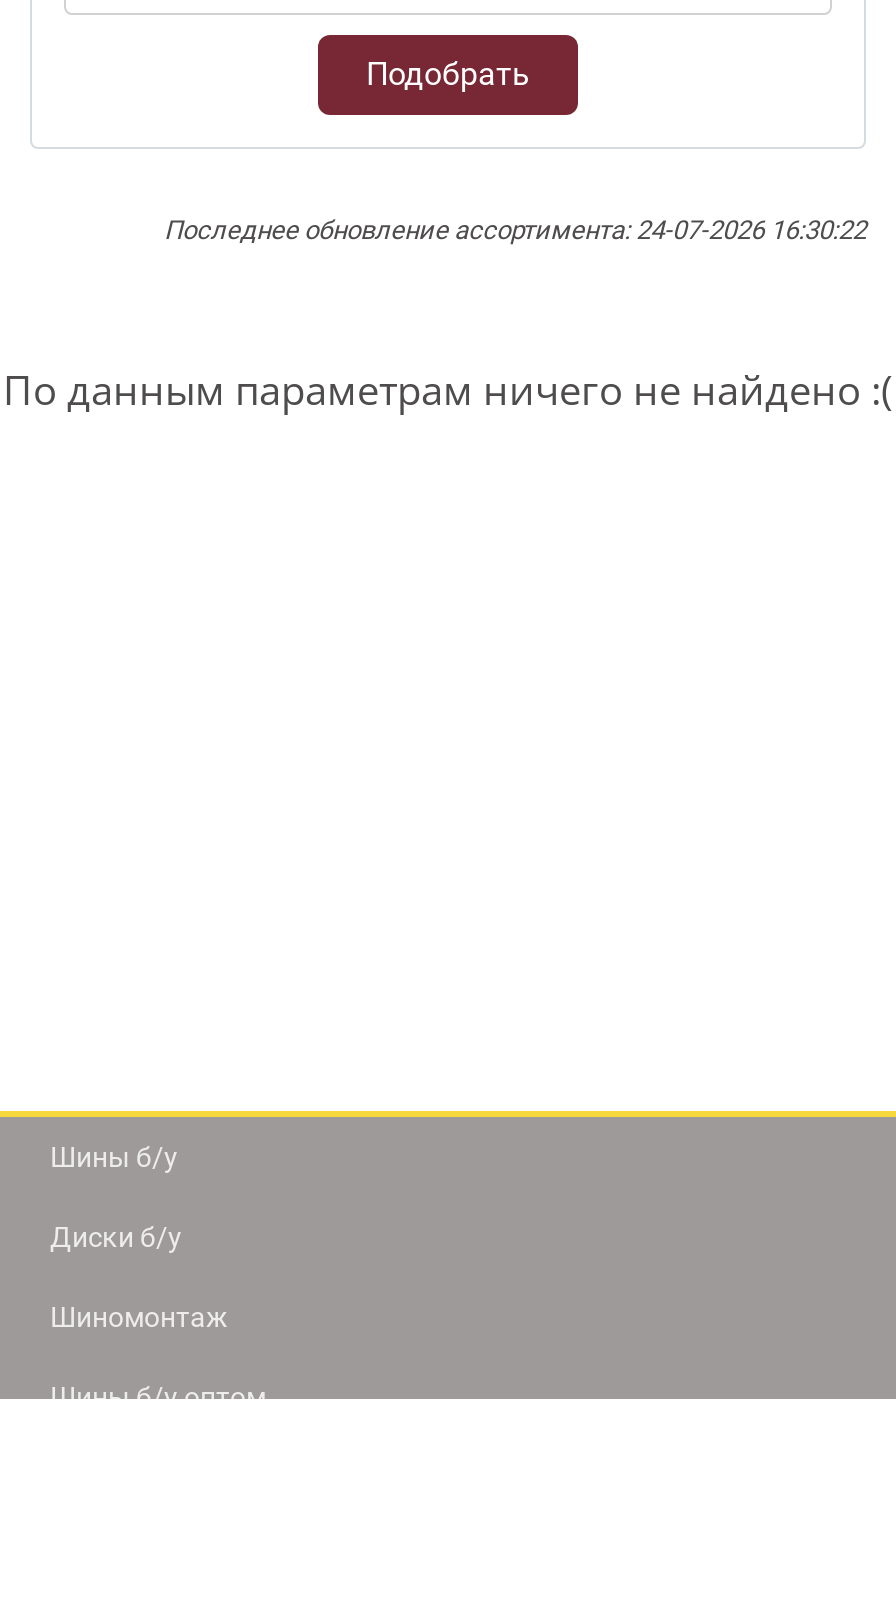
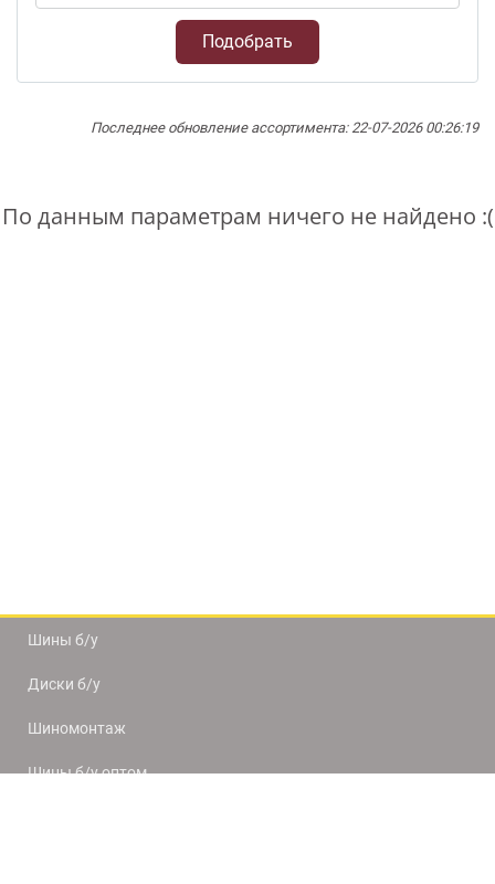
[164,215,866,245] Последнее обновление ассортимента: 24-07-2026 16:30:22 -> [91,119,478,136] Последнее обновление ассортимента: 22-07-2026 00:26:19

